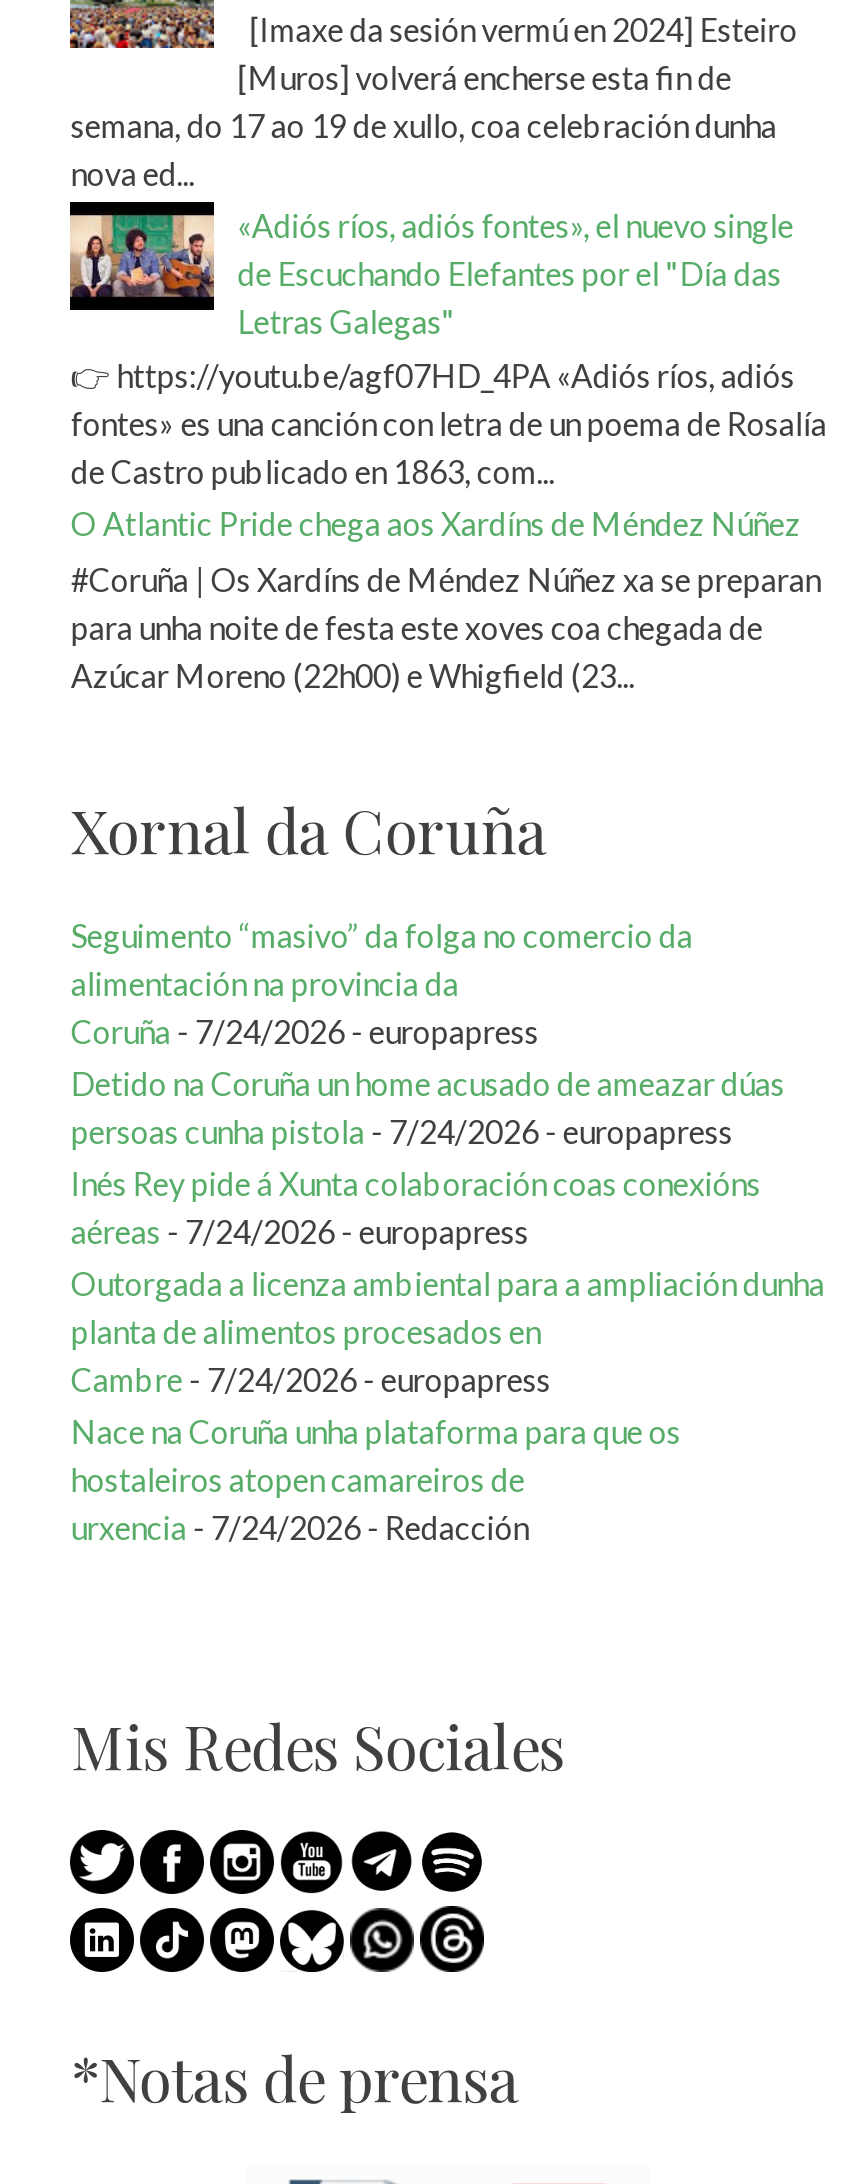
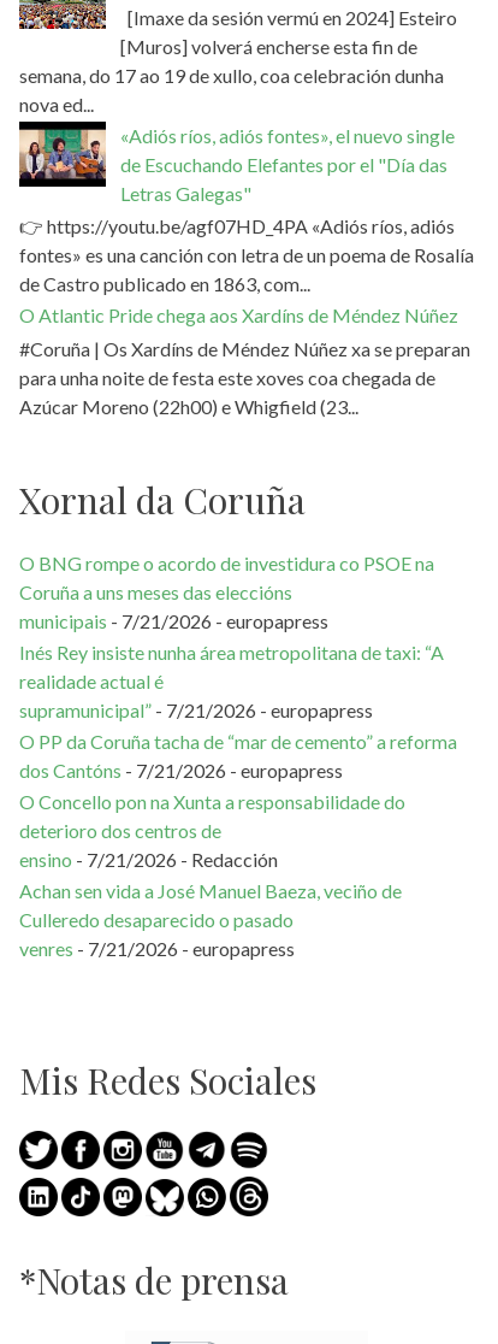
[71,917,825,1547] Seguimento “masivo” da folga no comercio da | alimentación na provincia da | Coruña - 7/24/2026 - europapress | Detido na Coruña un home acusado de ameazar dúas | persoas cunha pistola - 7/24/2026 - europapress | Inés Rey pide á Xunta colaboración coas conexións | aéreas - 7/24/2026 - europapress | Outorgada a licenza ambiental para a ampliación dunha | planta de alimentos procesados en | Cambre - 7/24/2026 - europapress | Nace na Coruña unha plataforma para que os | hostaleiros atopen camareiros de | urxencia - 7/24/2026 - Redacción -> [20,552,458,960] O BNG rompe o acordo de investidura co PSOE na | Coruña a uns meses das eleccións | municipais - 7/21/2026 - europapress | Inés Rey insiste nunha área metropolitana de taxi: “A | realidade actual é | supramunicipal” - 7/21/2026 - europapress | O PP da Coruña tacha de “mar de cemento” a reforma | dos Cantóns - 7/21/2026 - europapress | O Concello pon na Xunta a responsabilidade do | deterioro dos centros de | ensino - 7/21/2026 - Redacción | Achan sen vida a José Manuel Baeza, veciño de | Culleredo desaparecido o pasado | venres - 7/21/2026 - europapress

